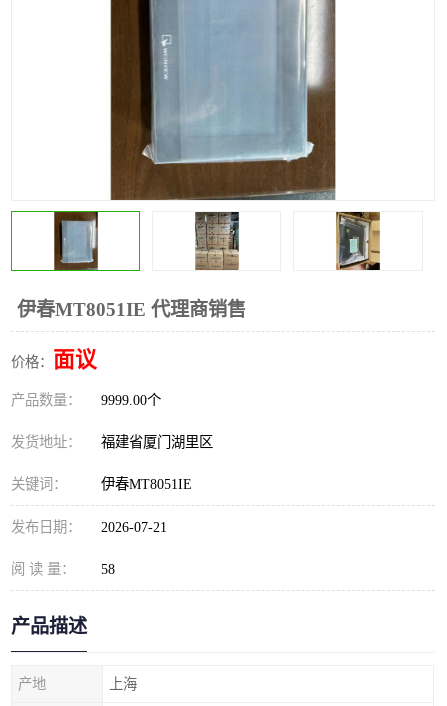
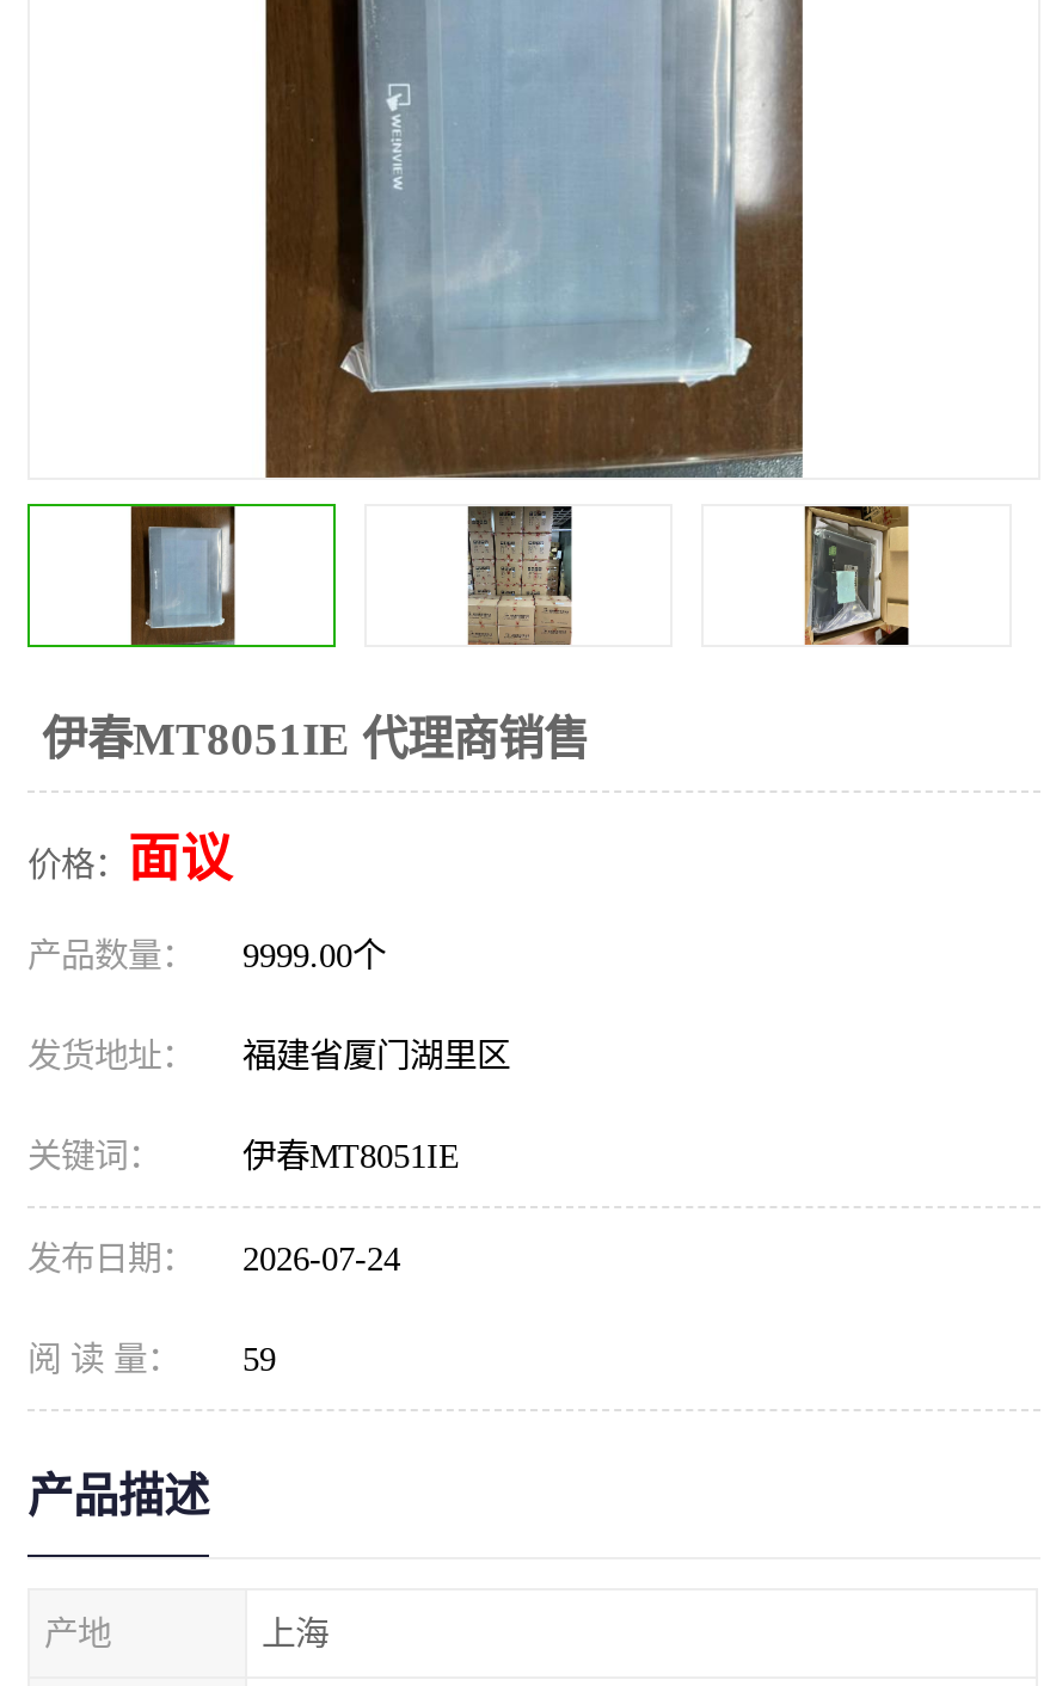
[11,519,167,535] 发布日期： 2026-07-21 -> [27,1239,400,1278] 发布日期： 2026-07-24
[11,561,115,577] 阅 读 量： 58 -> [27,1340,276,1378] 阅 读 量： 59

